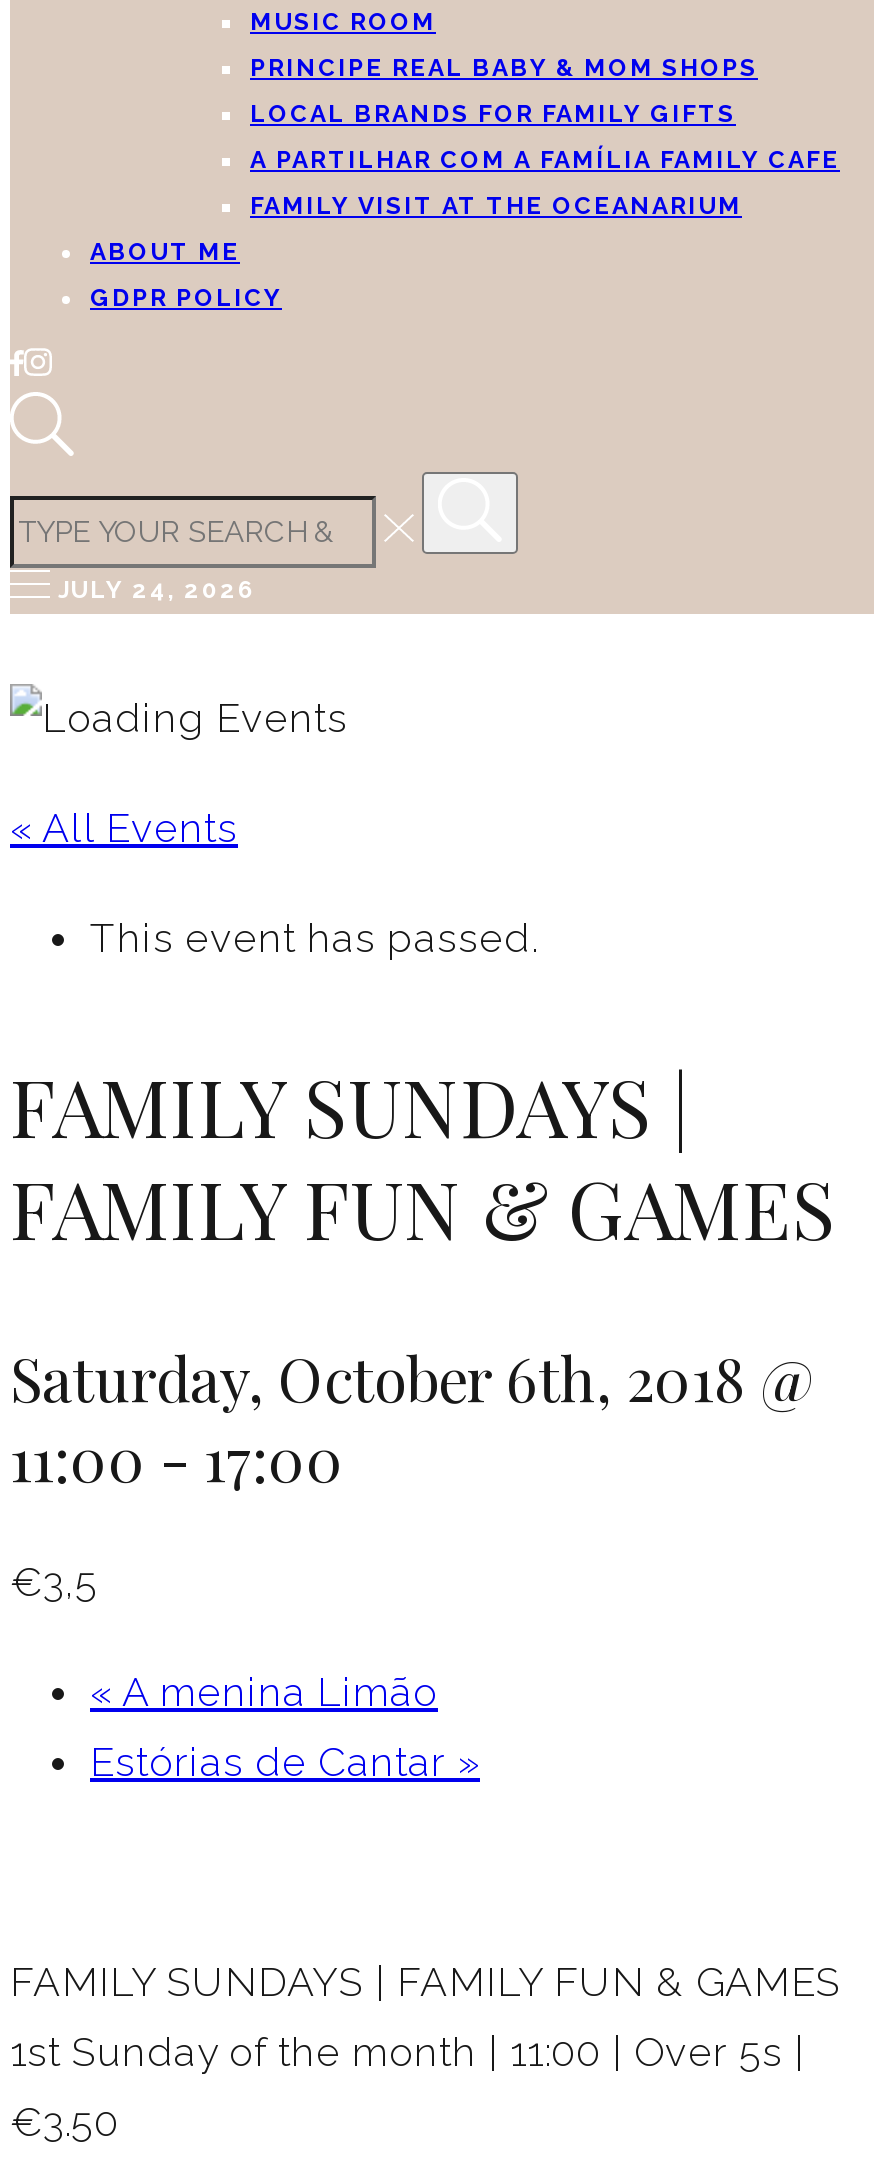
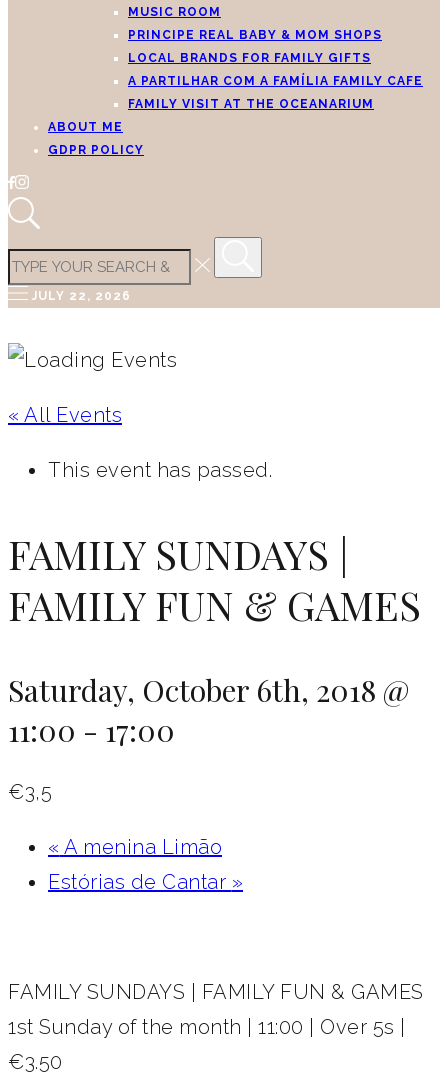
[58,577,256,605] JULY 24, 2026 -> [32,289,131,303] JULY 22, 2026

